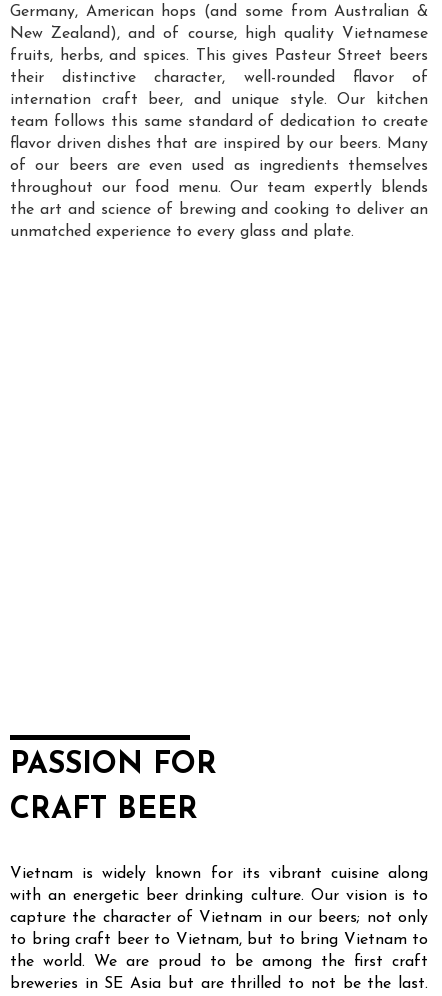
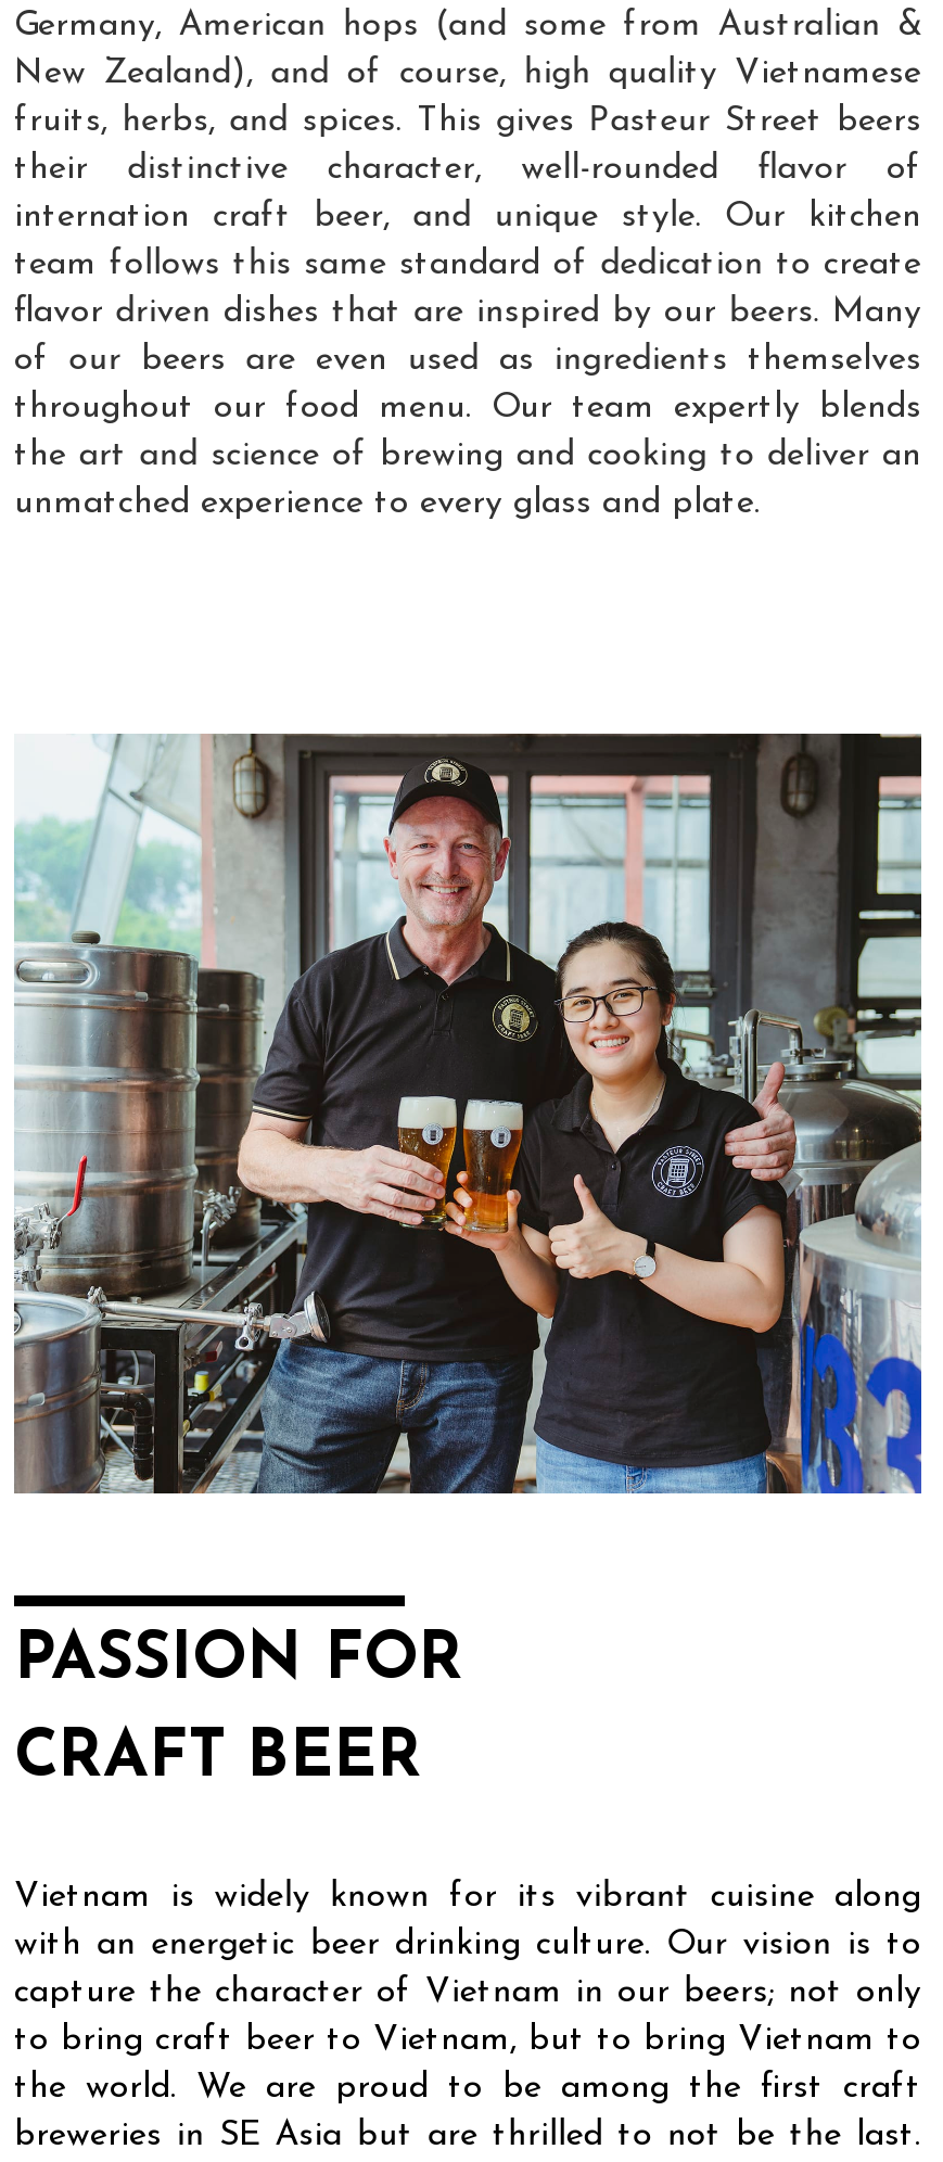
none -> [12,732,923,1496] [image]

